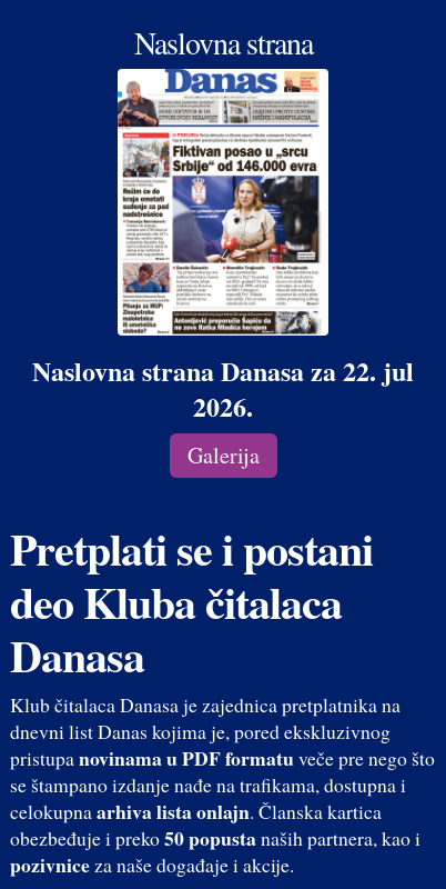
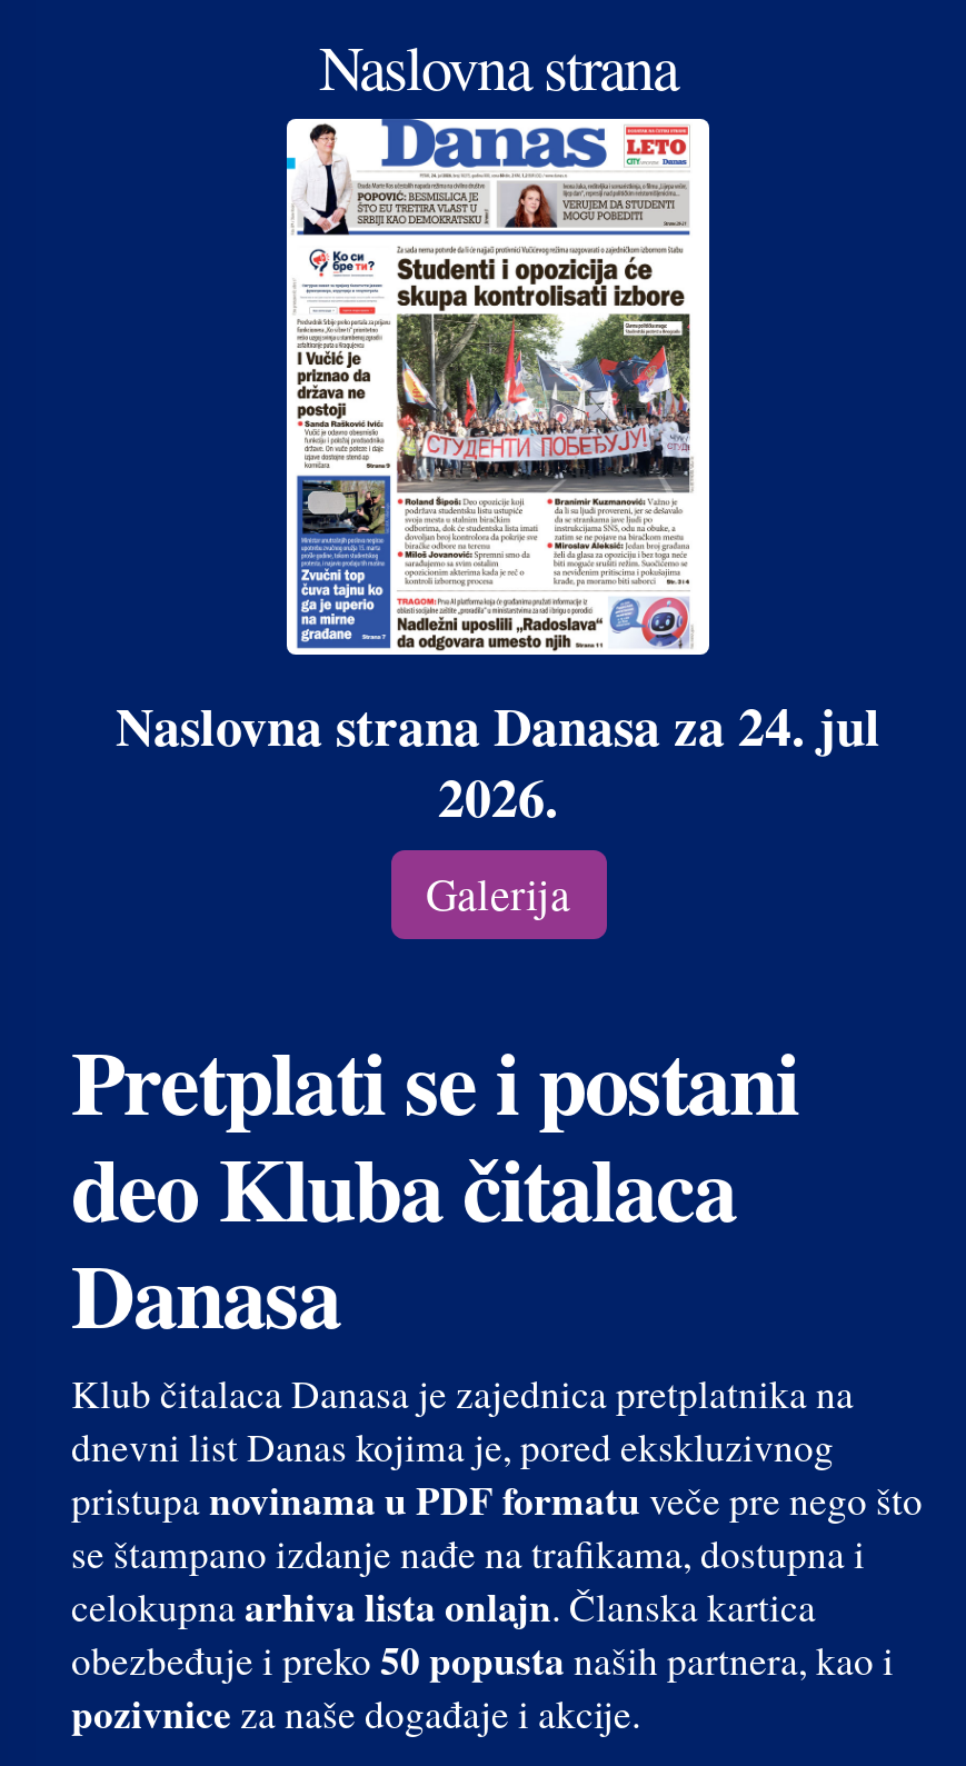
[32,70,414,390] [image] | Naslovna strana Danasa za 22. jul -> [116,123,880,764] [image] | Naslovna strana Danasa za 24. jul

